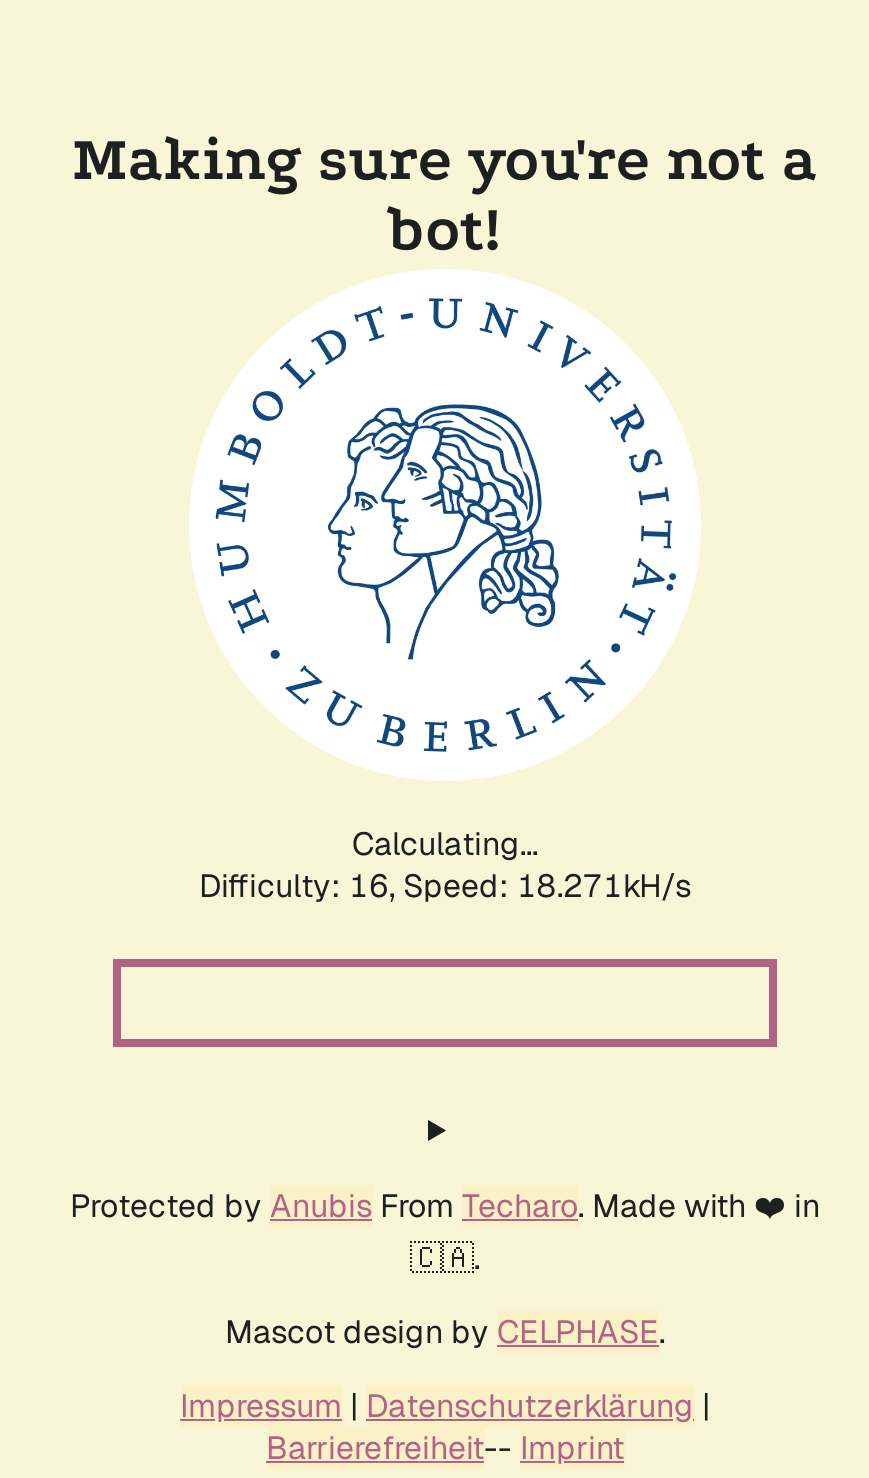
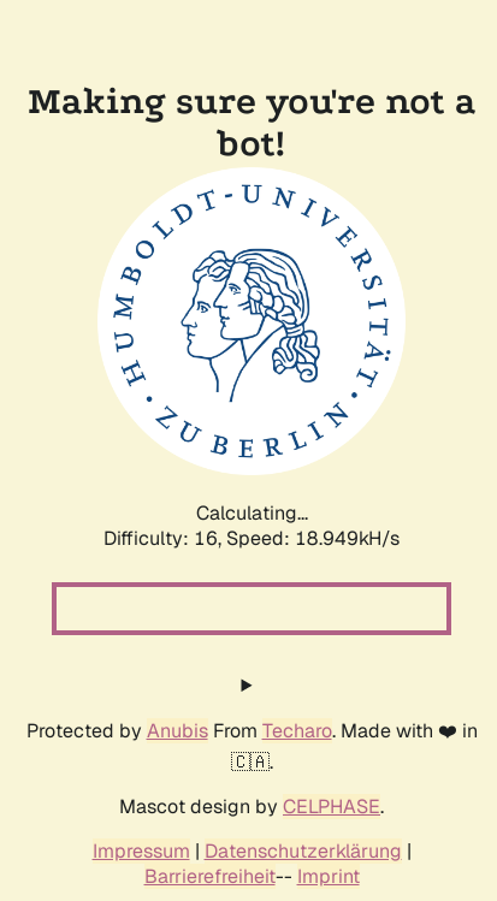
[199,865,691,907] Difficulty: 16, Speed: 18.271kH/s -> [103,526,400,551] Difficulty: 16, Speed: 18.949kH/s

